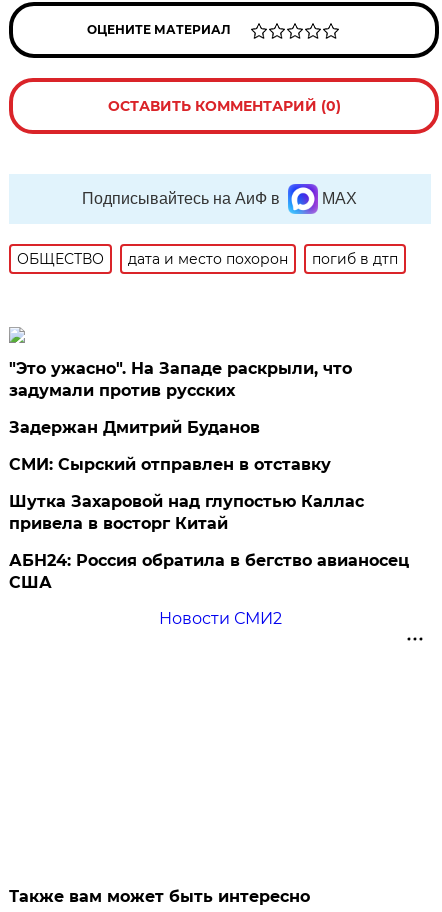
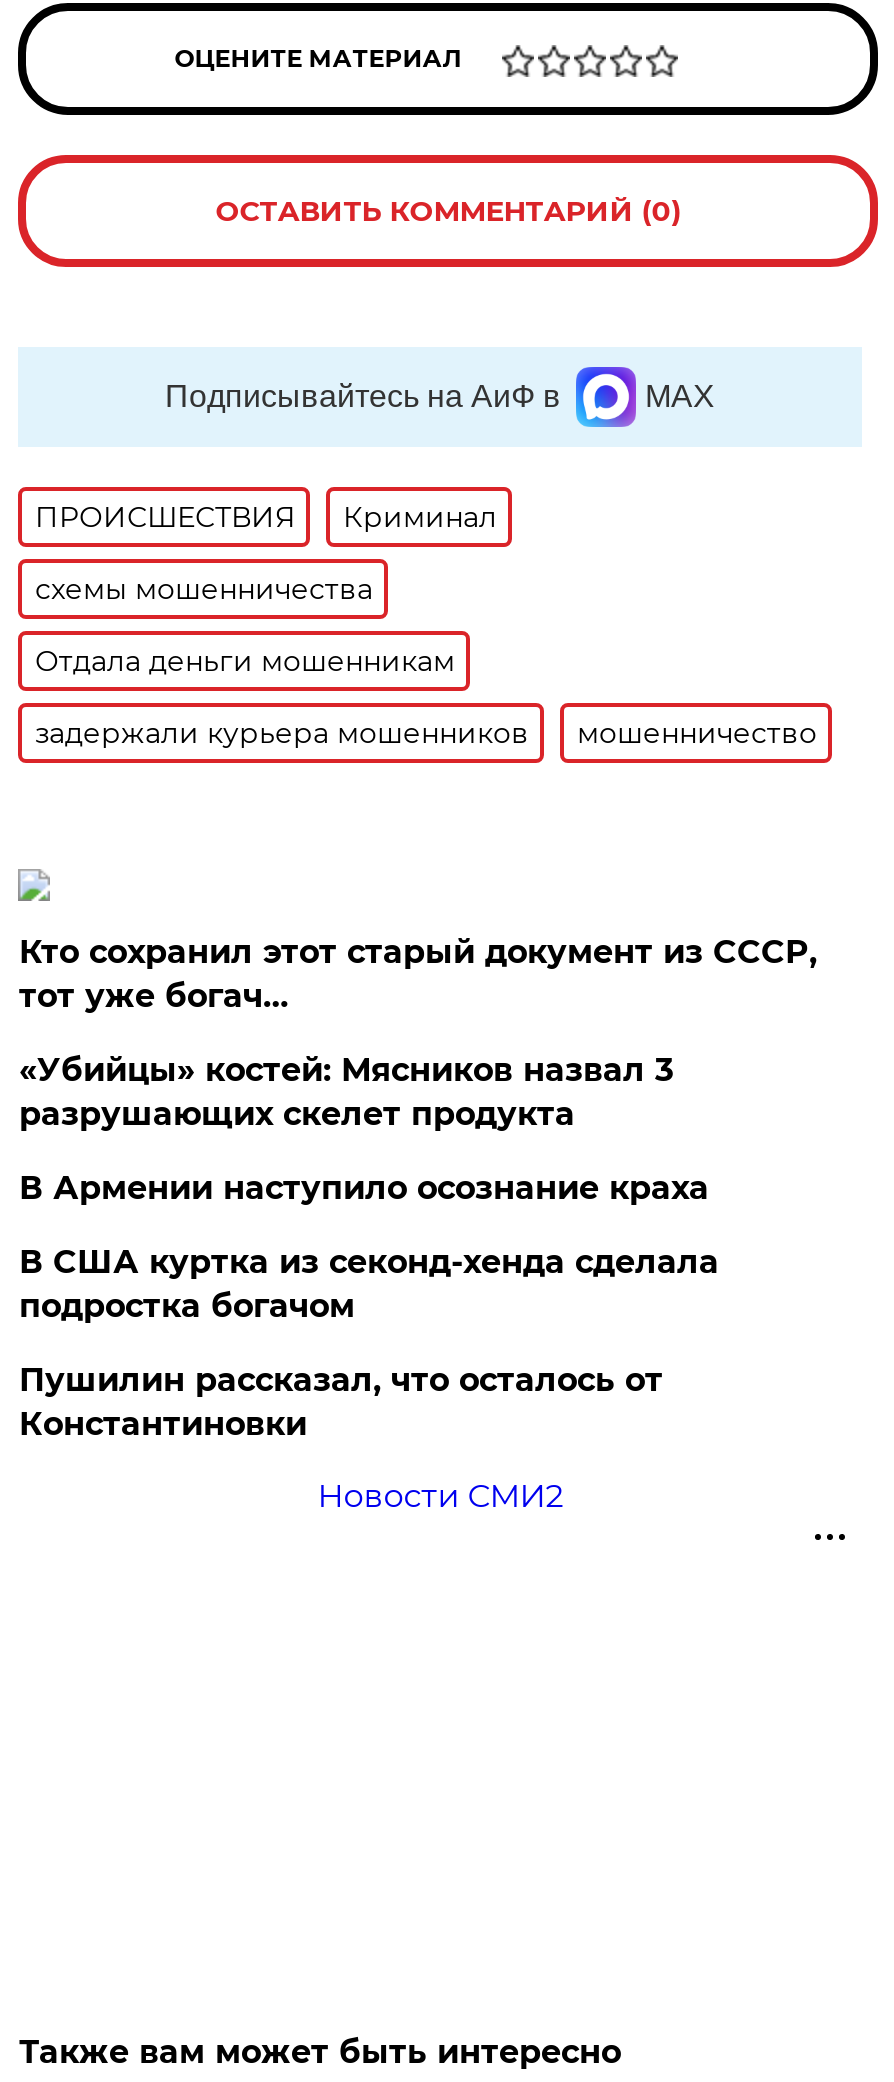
[17,250,398,268] ОБЩЕСТВО | дата и место похорон | погиб в дтп -> [35,499,817,751] ПРОИСШЕСТВИЯ | Криминал | схемы мошенничества | Отдала деньги мошенникам | задержали курьера мошенников | мошенничество
[9,359,409,592] "Это ужасно". На Западе раскрыли, что | задумали против русских | Задержан Дмитрий Буданов | СМИ: Сырский отправлен в отставку | Шутка Захаровой над глупостью Каллас | привела в восторг Китай | АБН24: Россия обратила в бегство авианосец | США -> [19,933,817,1443] Кто сохранил этот старый документ из СССР, | тот уже богач… | «Убийцы» костей: Мясников назвал 3 | разрушающих скелет продукта | В Армении наступило осознание краха | В США куртка из секонд-хенда сделала | подростка богачом | Пушилин рассказал, что осталось от | Константиновки

